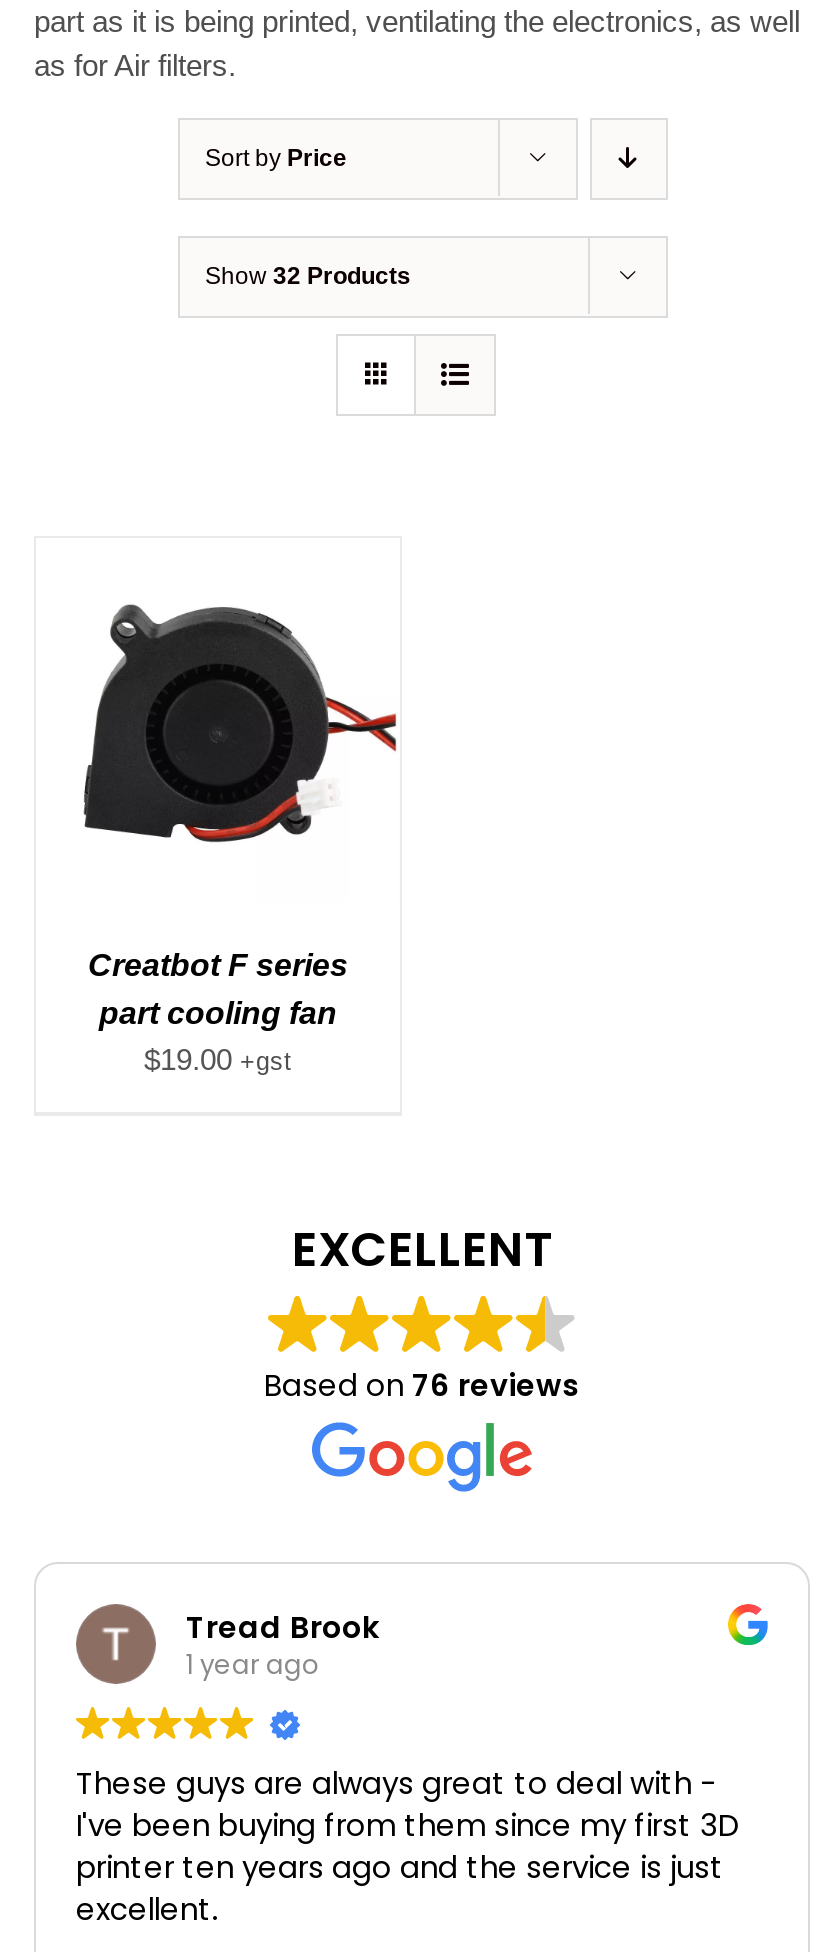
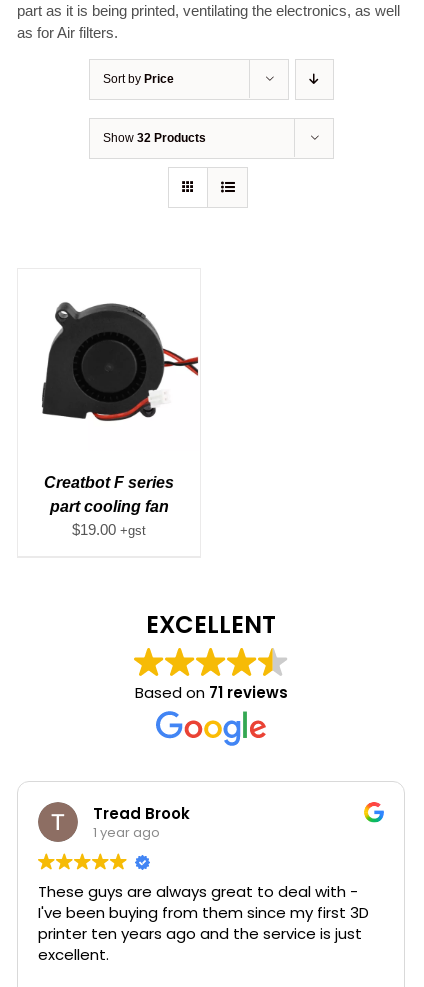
[264,1364,580,1406] Based on 76 reviews -> [134,682,287,703] Based on 71 reviews

